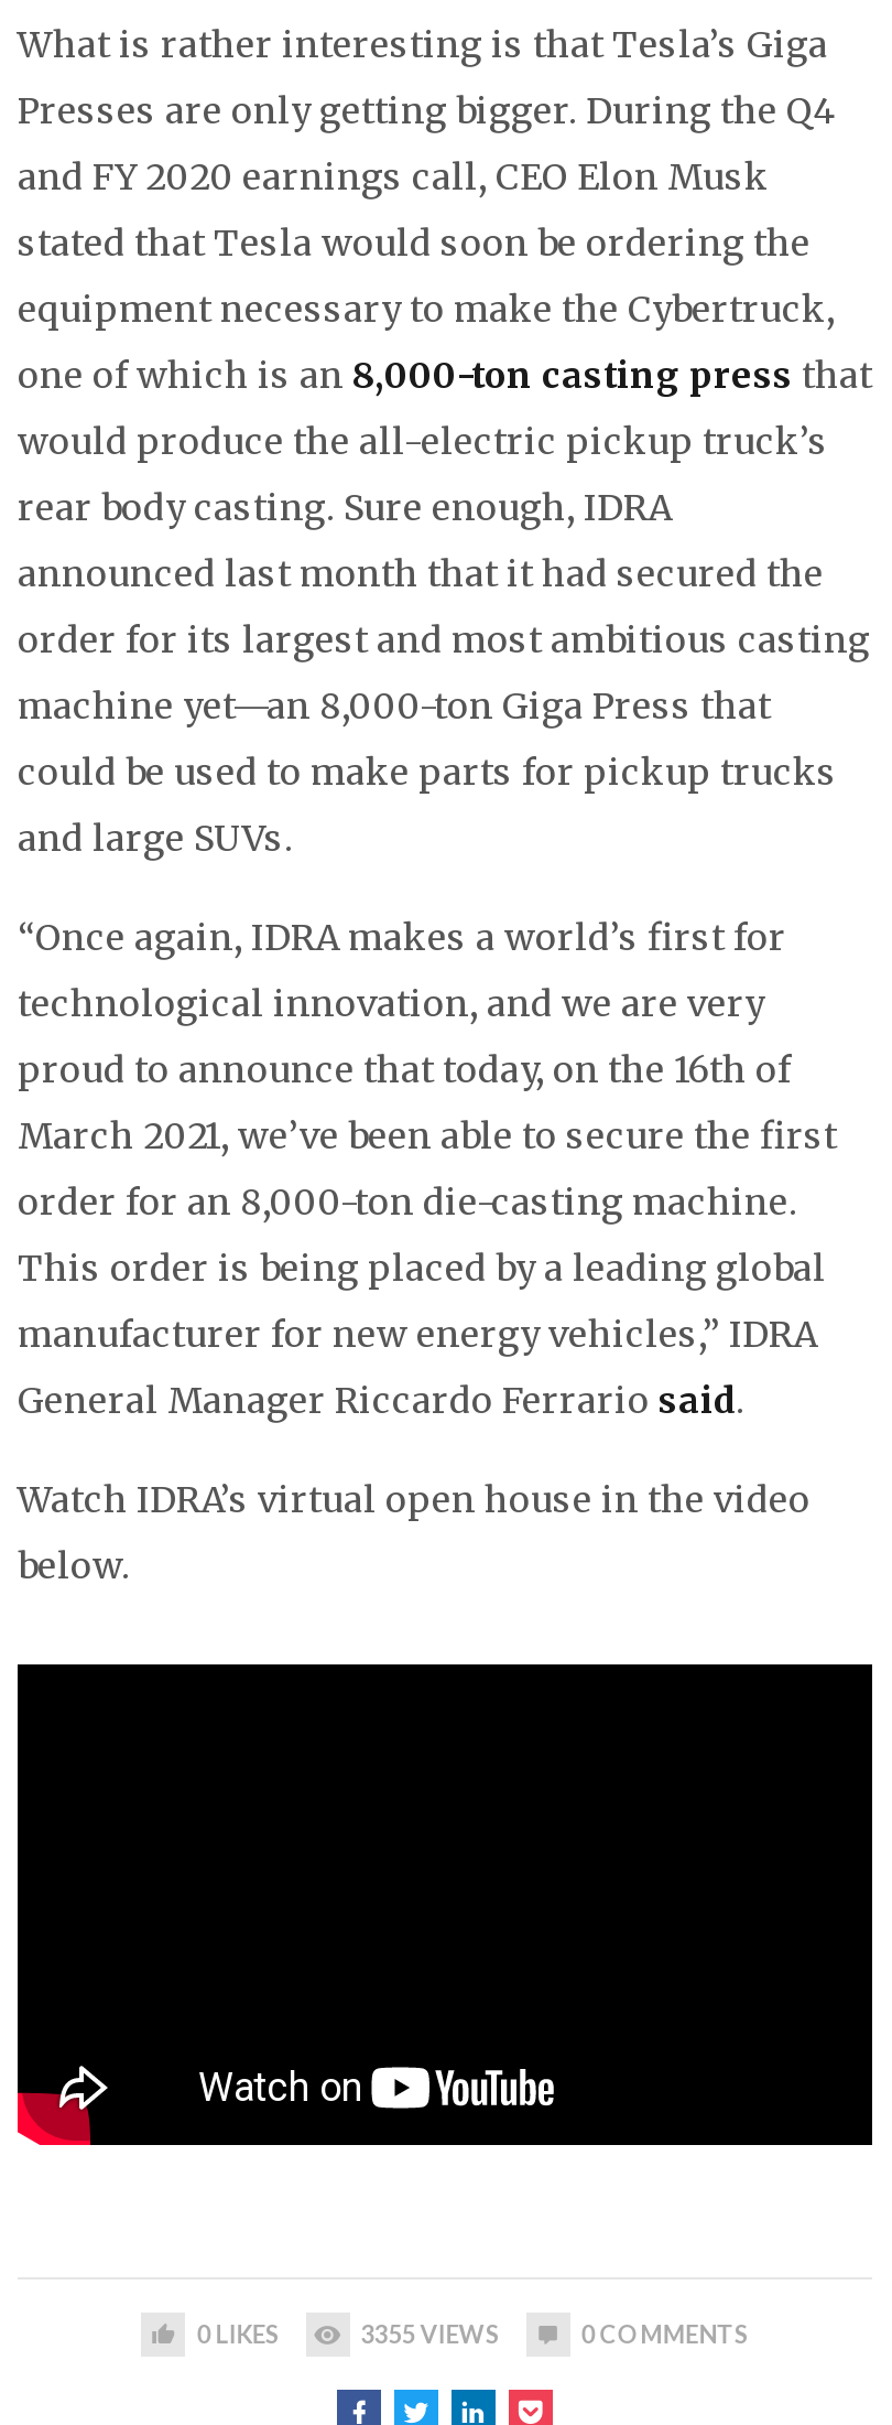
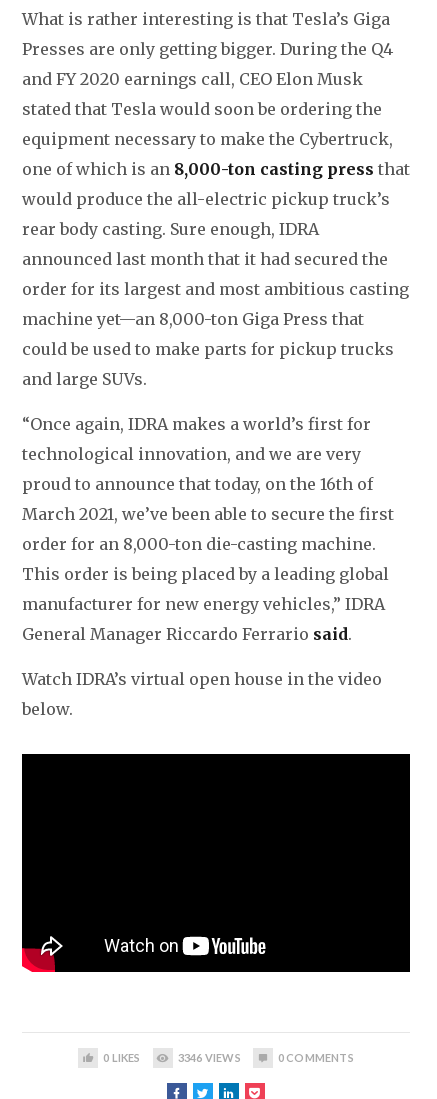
[361,2320,499,2349] 3355 VIEWS -> [178,1051,241,1064] 3346 VIEWS

